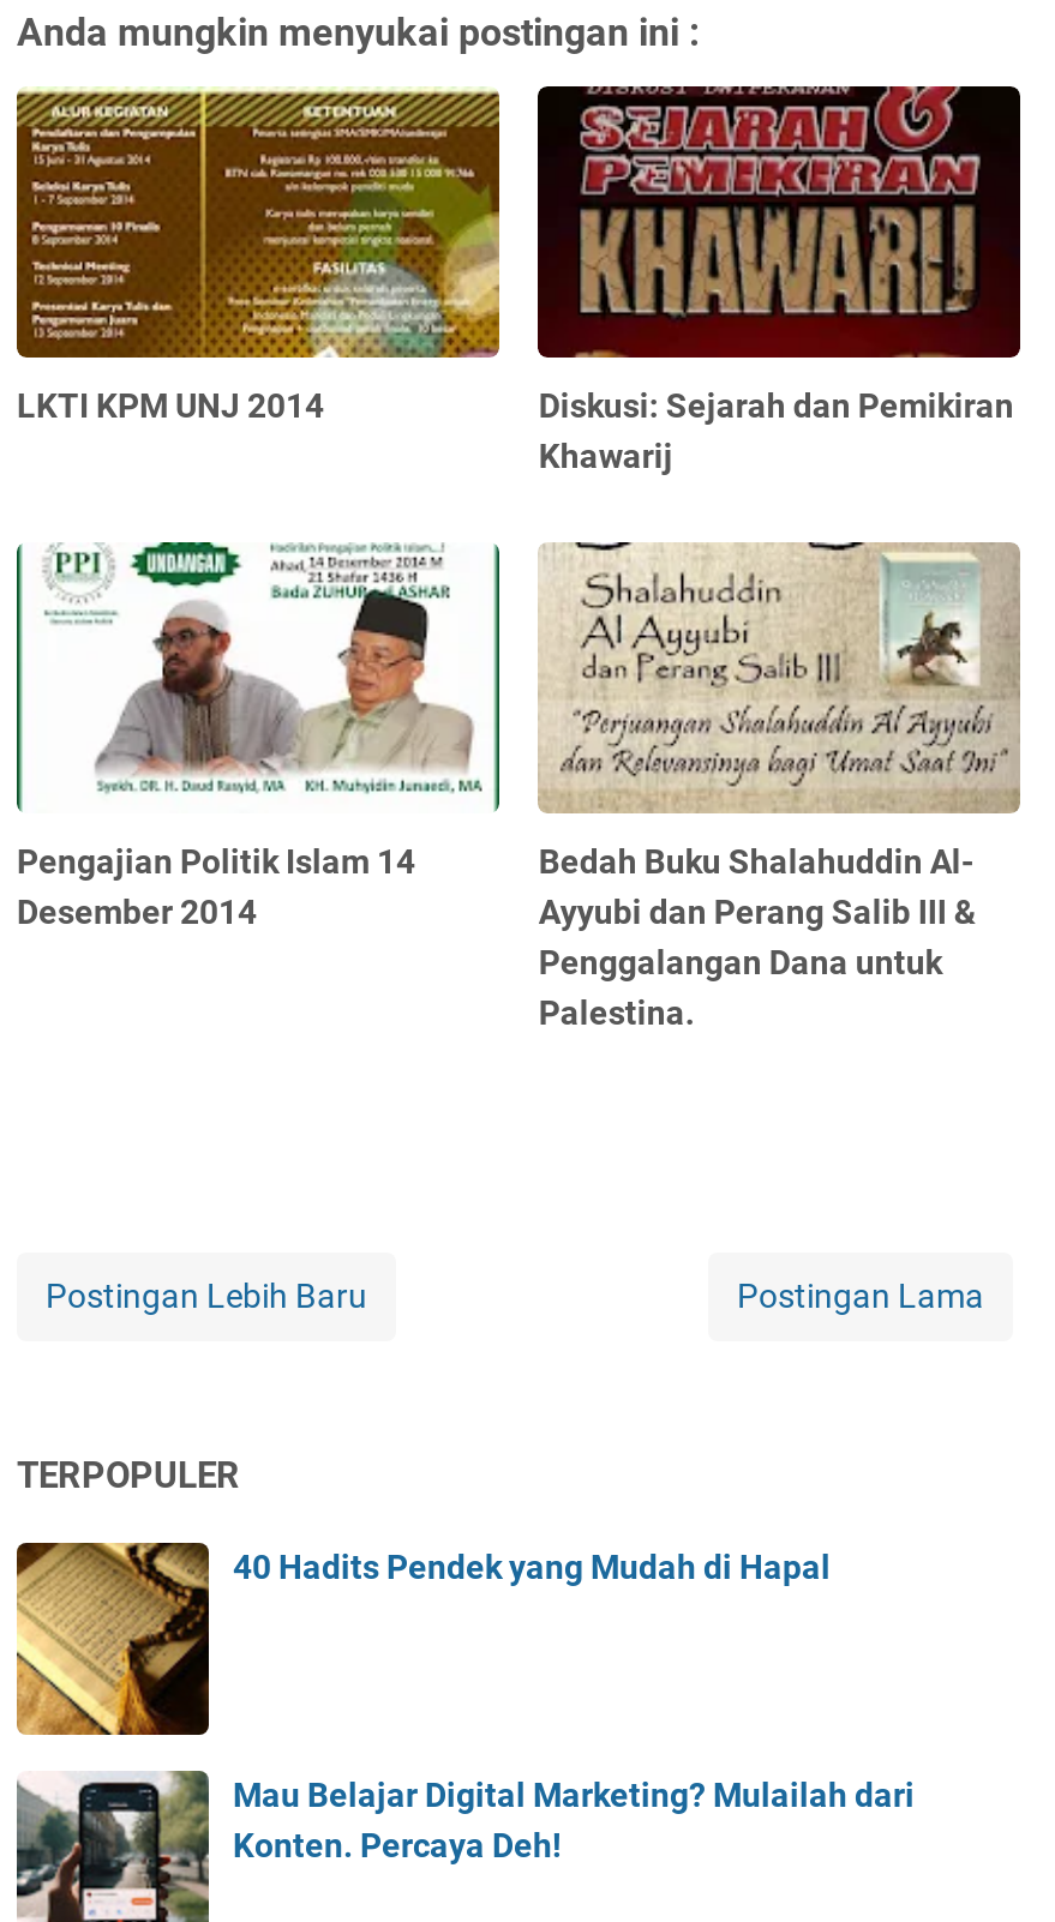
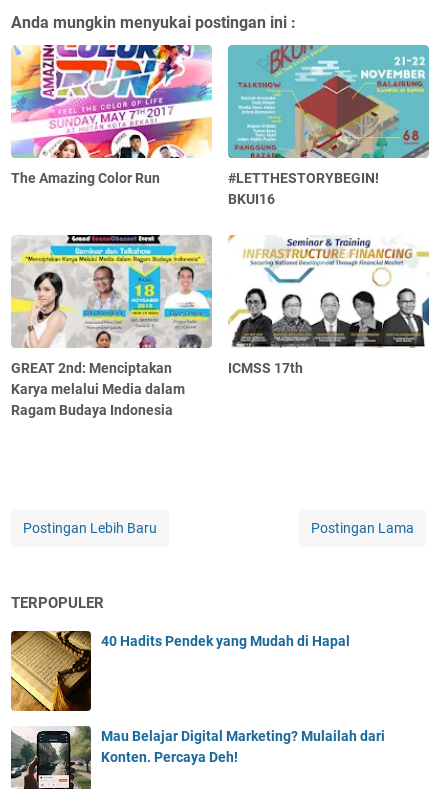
[14,86,1014,475] [image] | LKTI KPM UNJ 2014 | Diskusi: Sejarah dan Pemikiran | Khawarij -> [10,44,379,207] [image] | The Amazing Color Run | #LETTHESTORYBEGIN! | BKUI16
[535,84,1023,360] [image] -> [227,44,430,142] [image]
[14,540,499,931] [image] | Pengajian Politik Islam 14 | Desember 2014 -> [10,234,213,418] [image] | GREAT 2nd: Menciptakan | Karya melalui Media dalam | Ragam Budaya Indonesia
[538,540,1023,1032] [image] | Bedah Buku Shalahuddin Al- | Ayyubi dan Perang Salib III & | Penggalangan Dana untuk | Palestina. -> [228,235,430,376] [image] | ICMSS 17th

